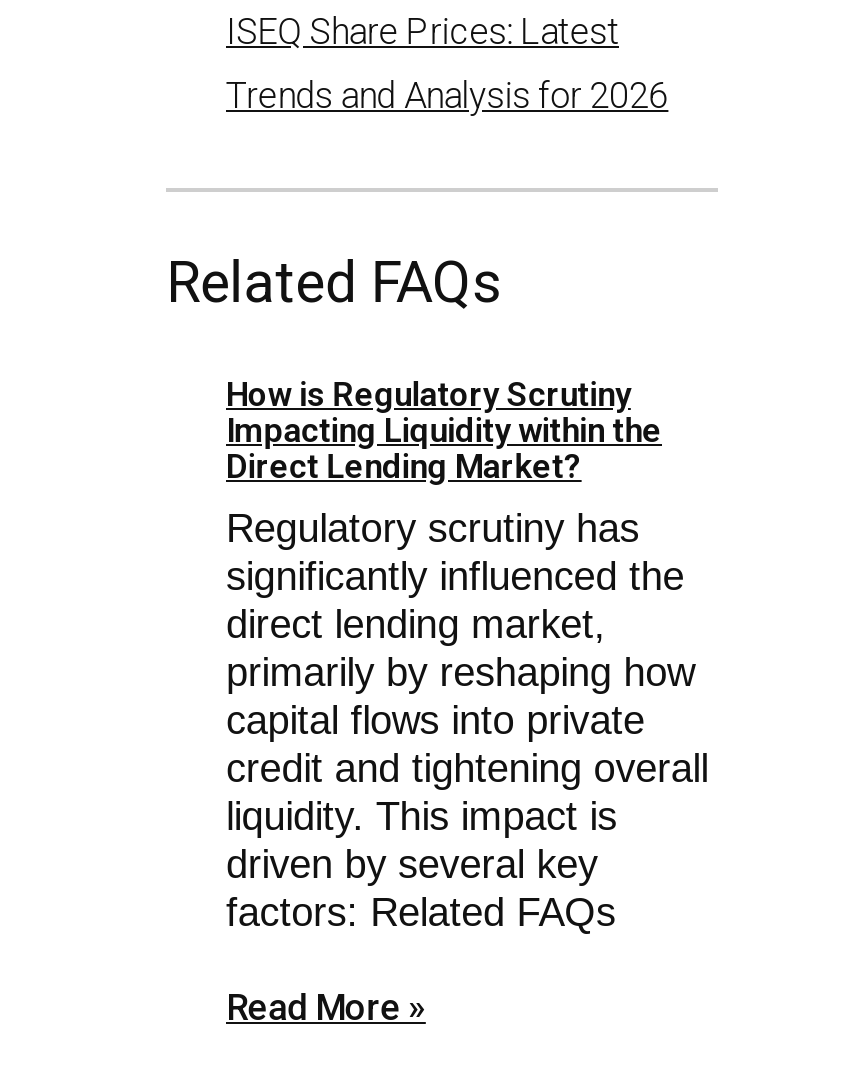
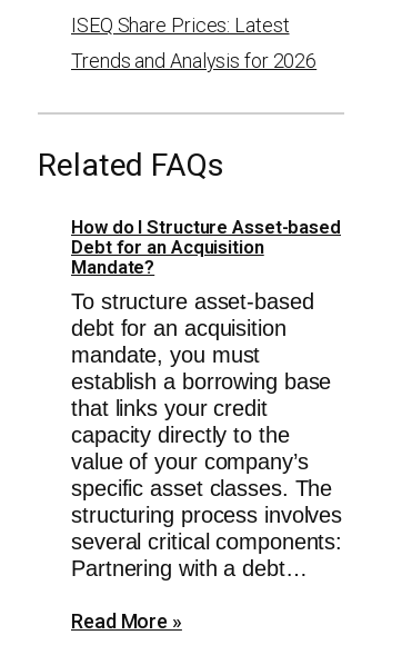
[226,373,662,485] How is Regulatory Scrutiny | Impacting Liquidity within the | Direct Lending Market? -> [71,215,341,278] How do I Structure Asset-based | Debt for an Acquisition | Mandate?
[226,505,708,933] Regulatory scrutiny has | significantly influenced the | direct lending market, | primarily by reshaping how | capital flows into private | credit and tightening overall | liquidity. This impact is | driven by several key | factors: Related FAQs -> [71,289,342,580] To structure asset-based | debt for an acquisition | mandate, you must | establish a borrowing base | that links your credit | capacity directly to the | value of your company’s | specific asset classes. The | structuring process involves | several critical components: | Partnering with a debt…

